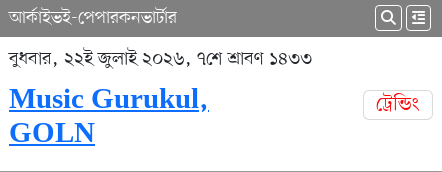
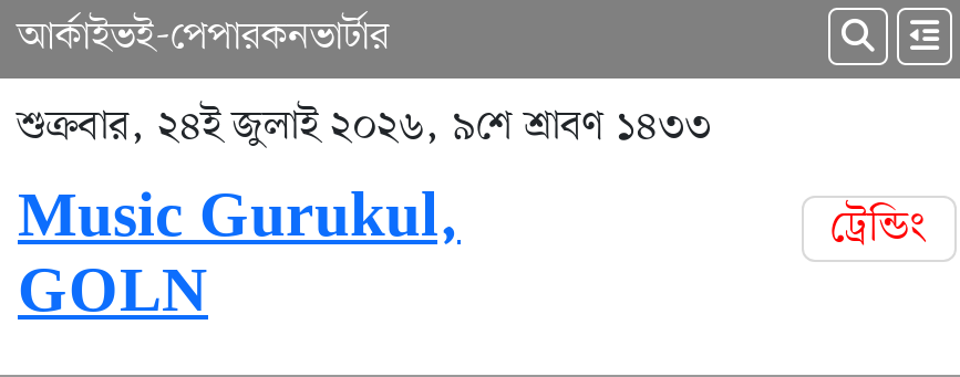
[9,47,312,72] বুধবার, ২২ই জুলাই ২০২৬, ৭শে শ্রাবণ ১৪৩৩ -> [18,101,711,156] শুক্রবার, ২৪ই জুলাই ২০২৬, ৯শে শ্রাবণ ১৪৩৩

